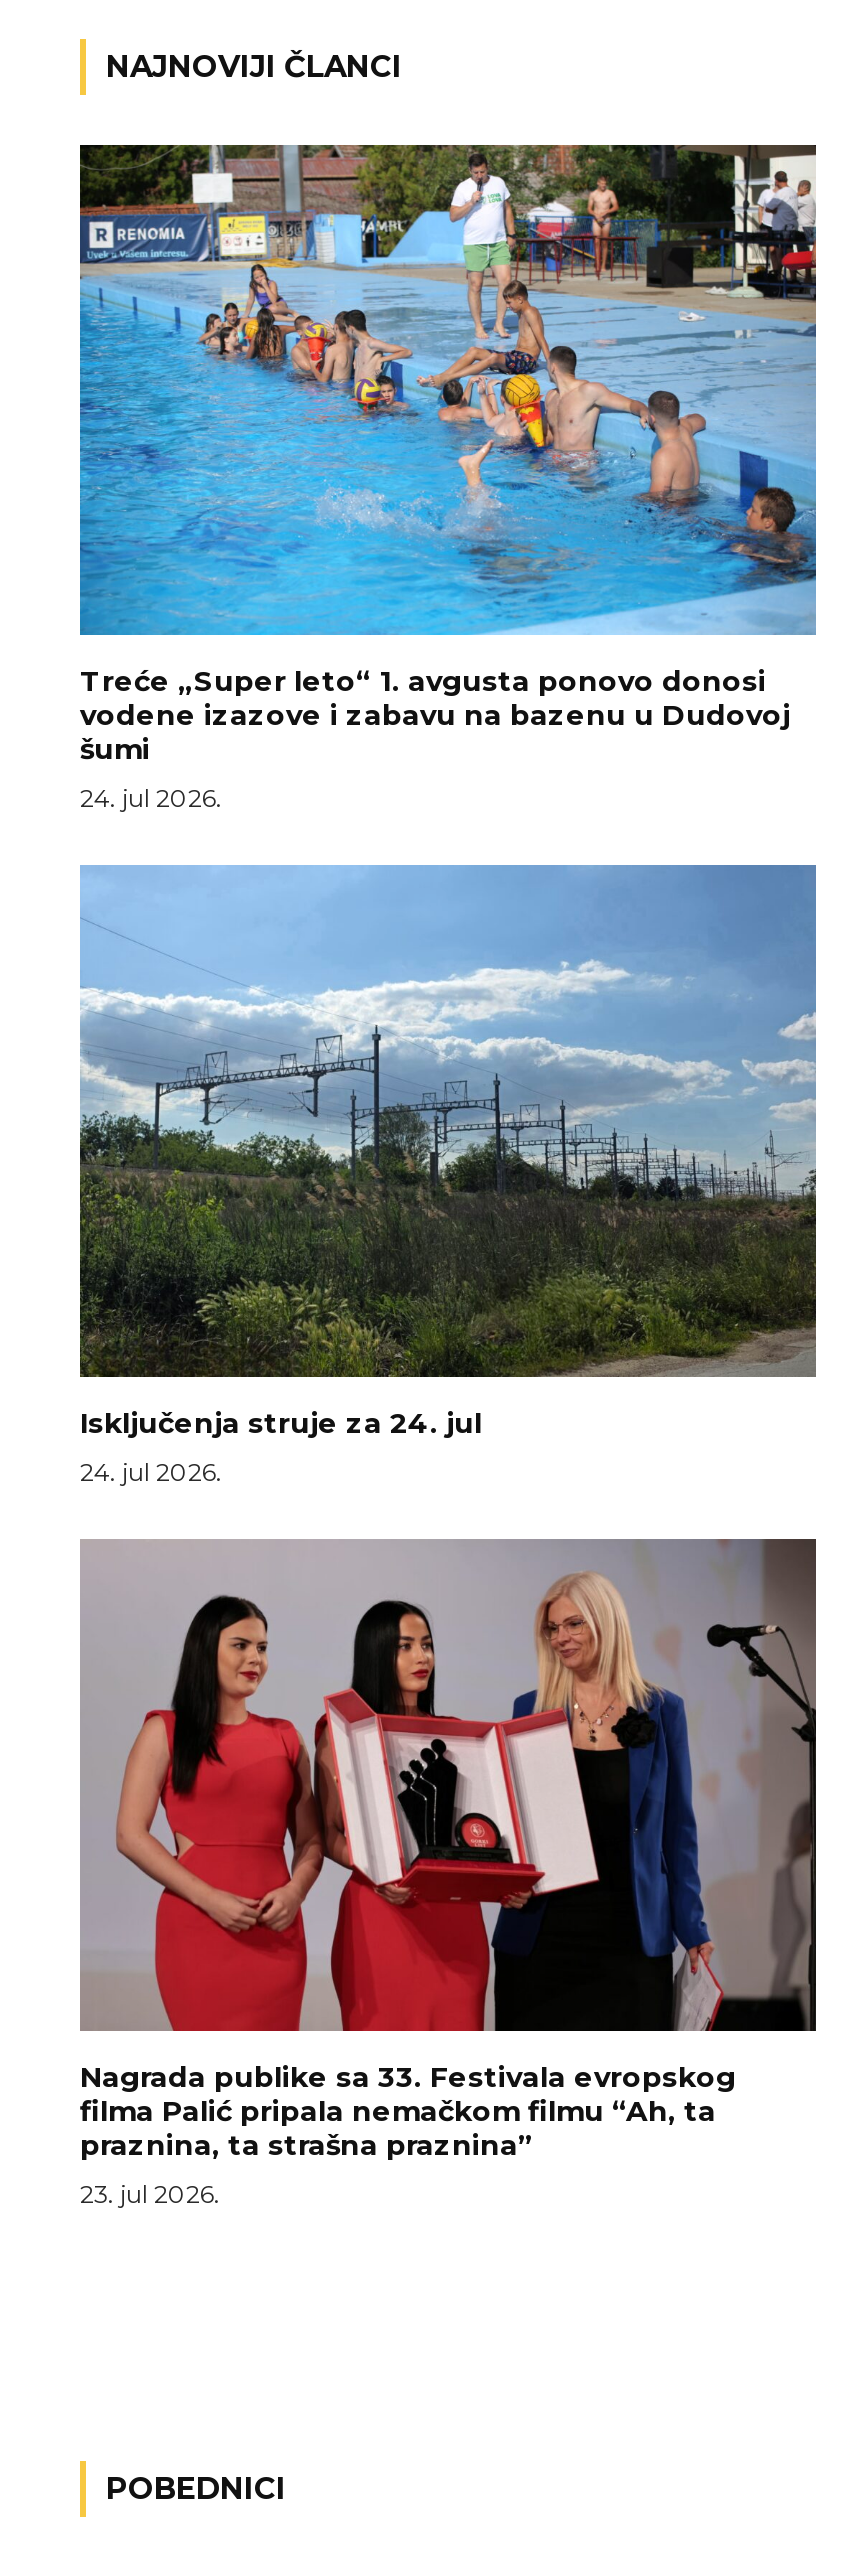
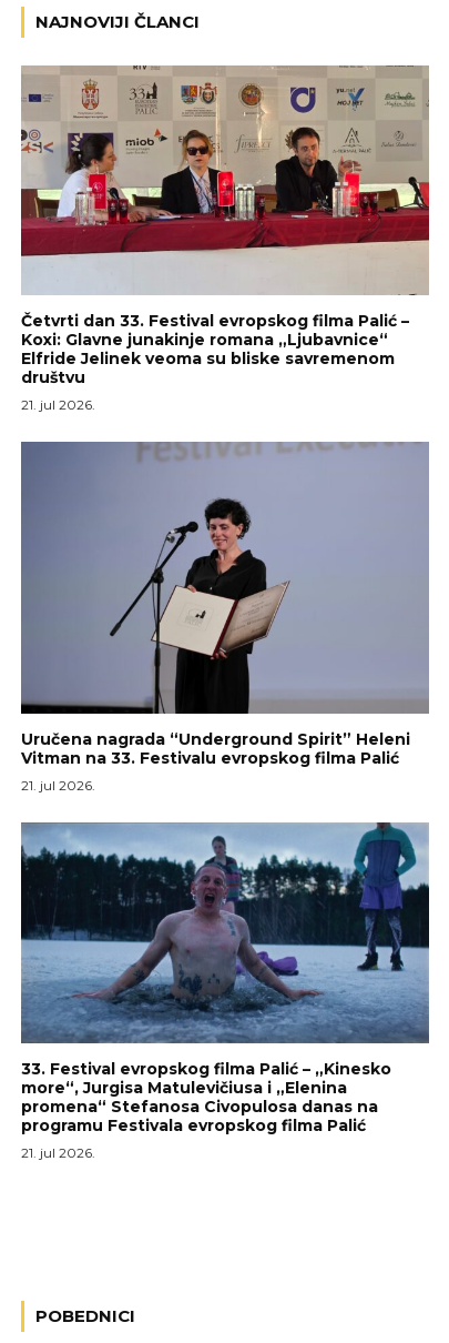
[78,143,818,813] [image] | Treće „Super leto“ 1. avgusta ponovo donosi | vodene izazove i zabavu na bazenu u Dudovoj | šumi | 24. jul 2026. -> [20,64,430,413] [image] | Četvrti dan 33. Festival evropskog filma Palić – | Koxi: Glavne junakinje romana „Ljubavnice“ | Elfride Jelinek veoma su bliske savremenom | društvu | 21. jul 2026.
[78,863,816,1488] [image] | Isključenja struje za 24. jul | 24. jul 2026. -> [20,441,429,794] [image] | Uručena nagrada “Underground Spirit” Heleni | Vitman na 33. Festivalu evropskog filma Palić | 21. jul 2026.
[80,1537,818,2209] [image] | Nagrada publike sa 33. Festivala evropskog | filma Palić pripala nemačkom filmu “Ah, ta | praznina, ta strašna praznina” | 23. jul 2026. -> [21,821,430,1161] [image] | 33. Festival evropskog filma Palić – „Kinesko | more“, Jurgisa Matulevičiusa i „Elenina | promena“ Stefanosa Civopulosa danas na | programu Festivala evropskog filma Palić | 21. jul 2026.

